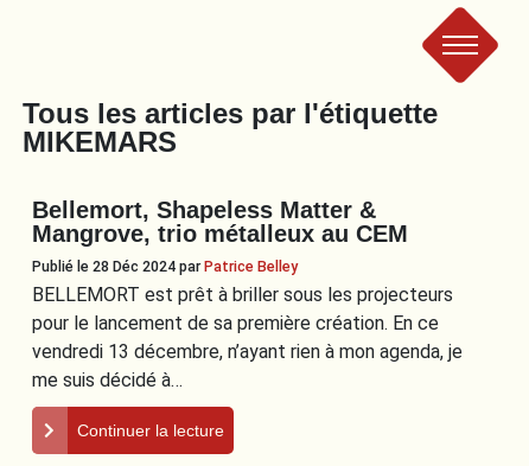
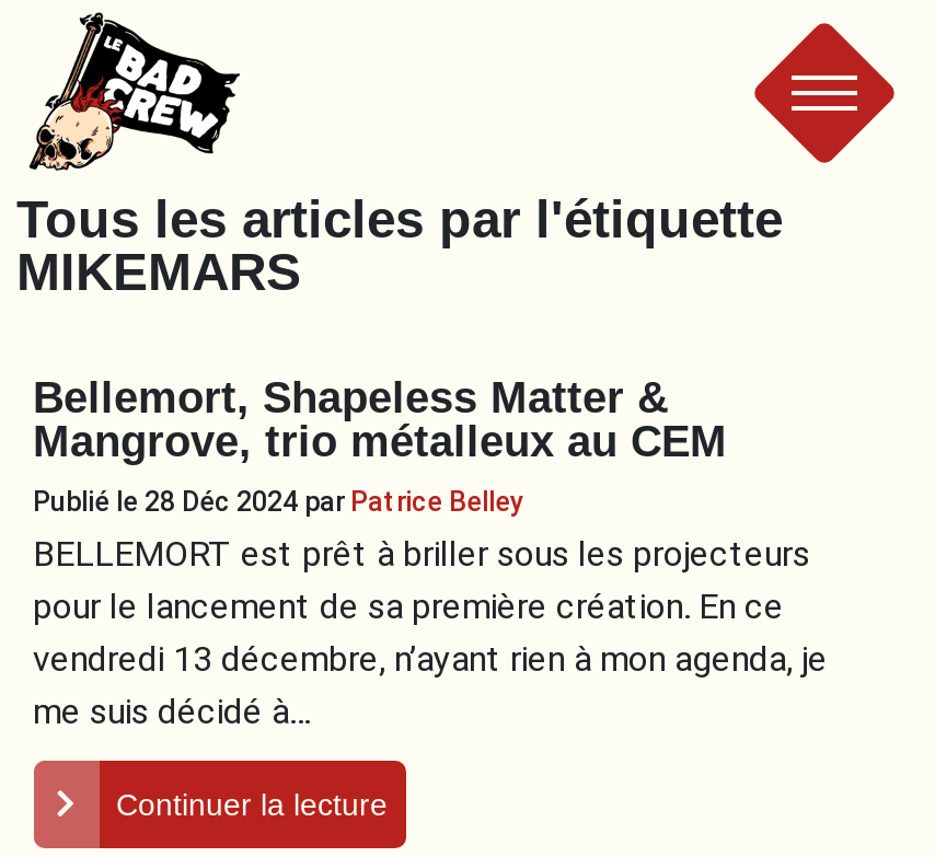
none -> [30,10,242,161] [image]

